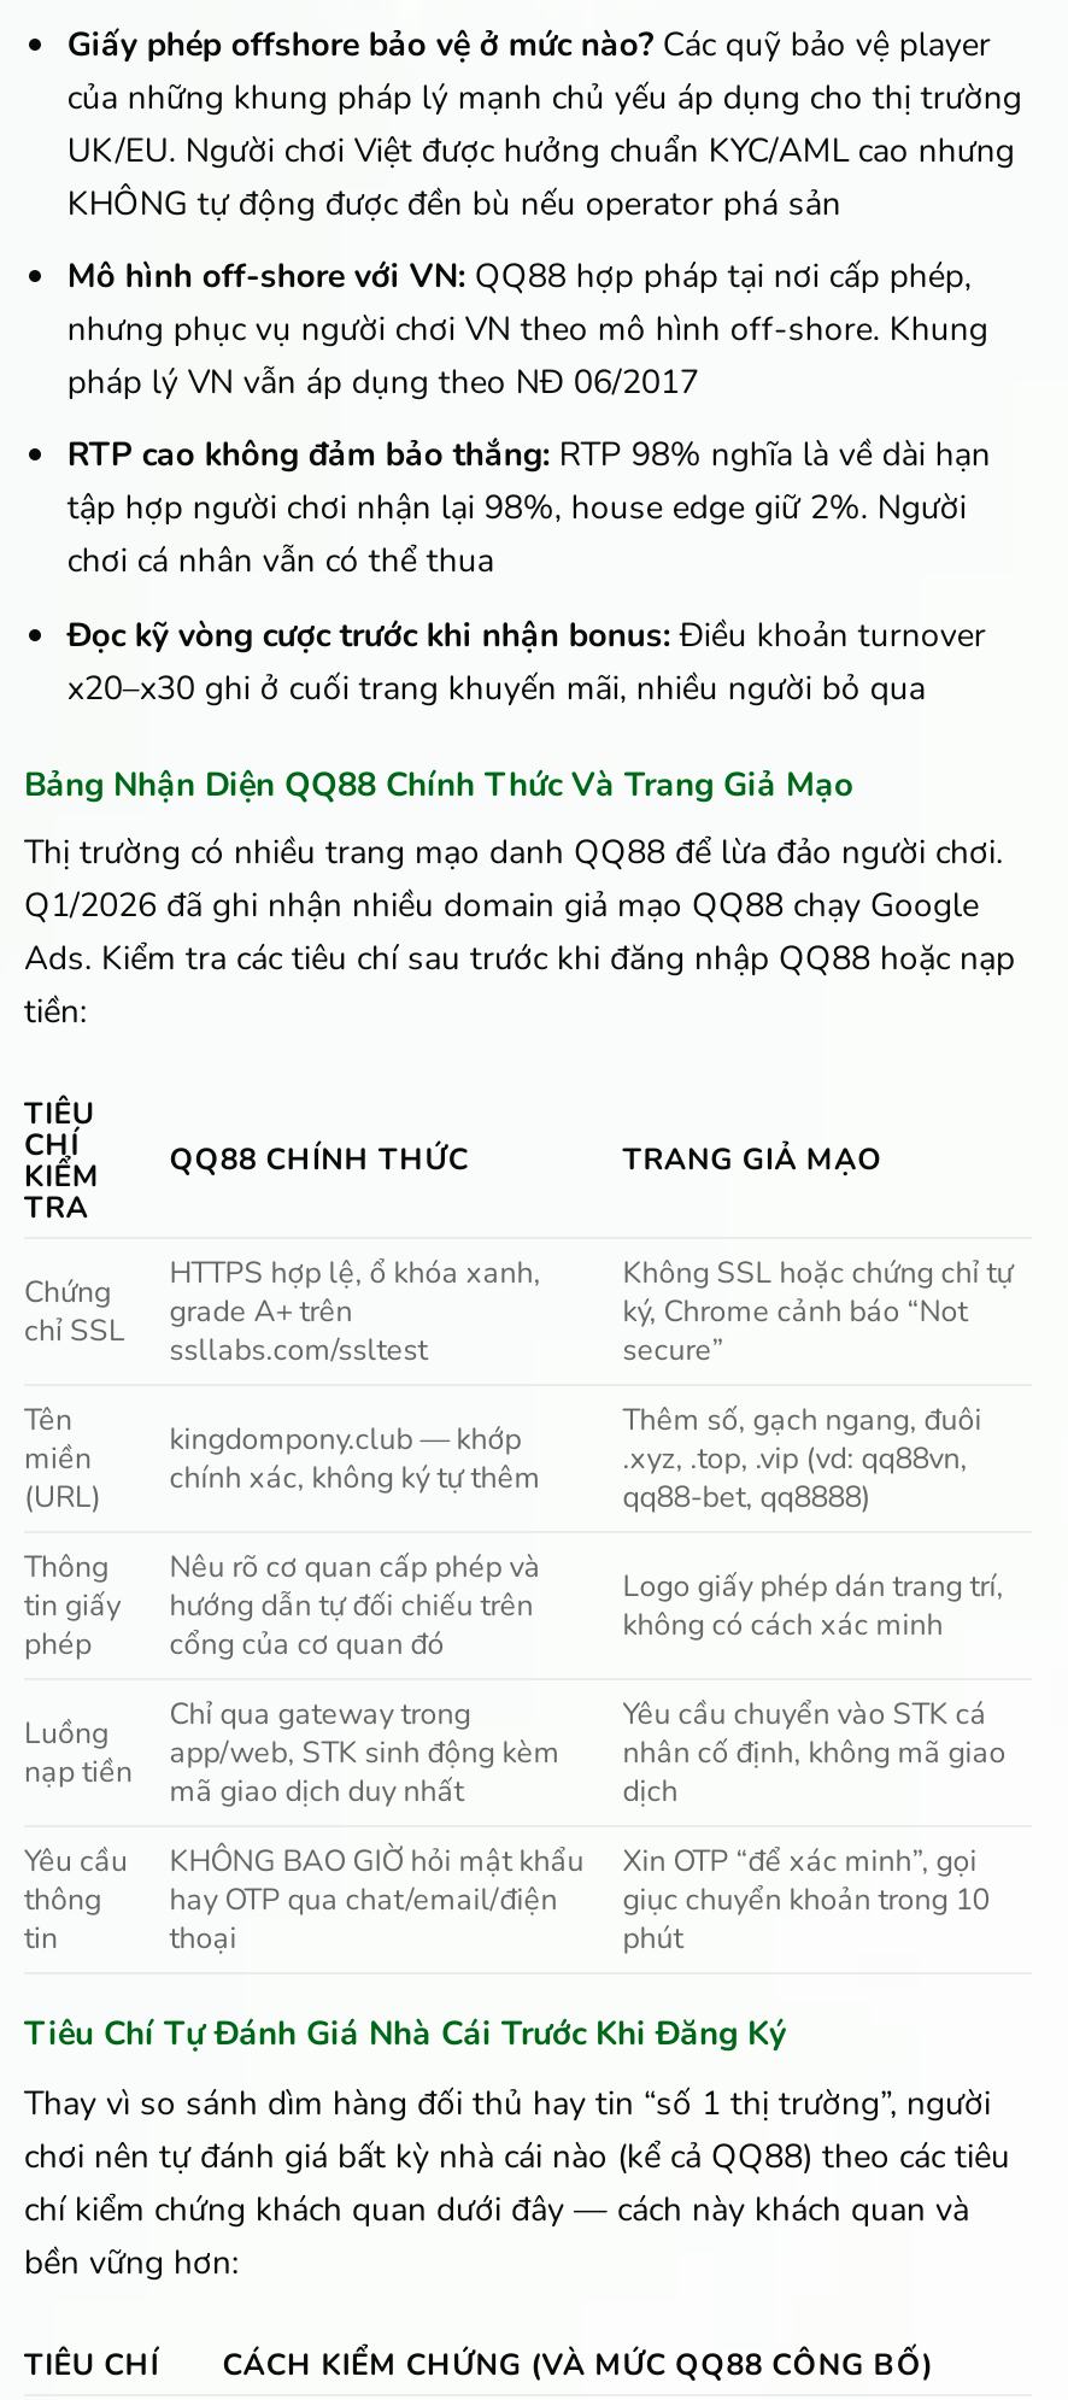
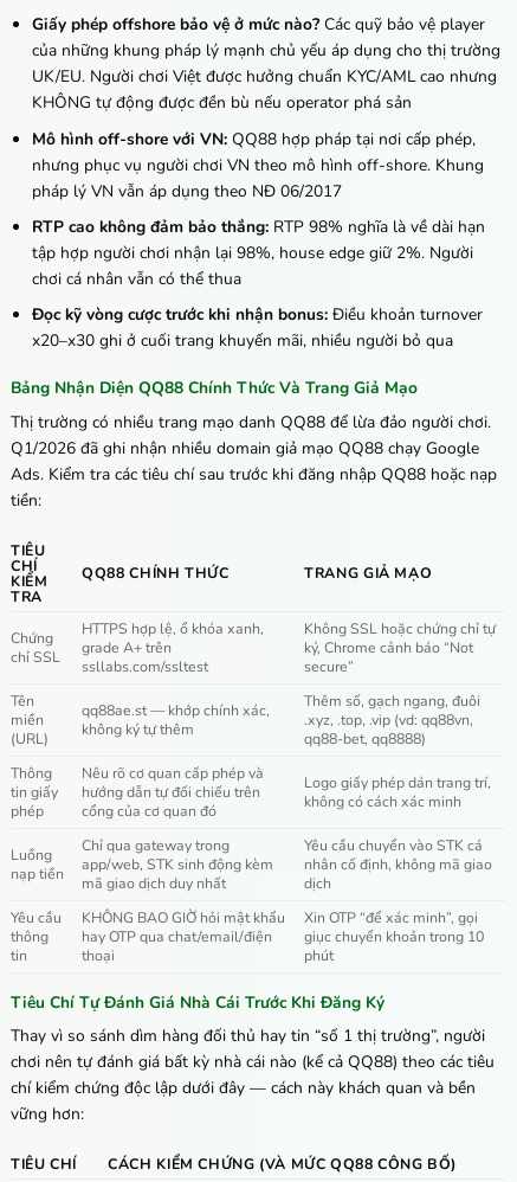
[169,1418,541,1498] kingdompony.club — khớp | chính xác, không ký tự thêm -> [82,700,270,739] qq88ae.st — khớp chính xác, | không ký tự thêm
[24,2187,969,2285] chí kiểm chứng khách quan dưới đây — cách này khách quan và | bền vững hơn: -> [11,1077,476,1126] chí kiểm chứng độc lập dưới đây — cách này khách quan và bền | vững hơn:

